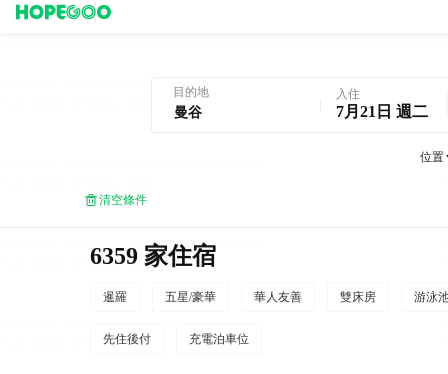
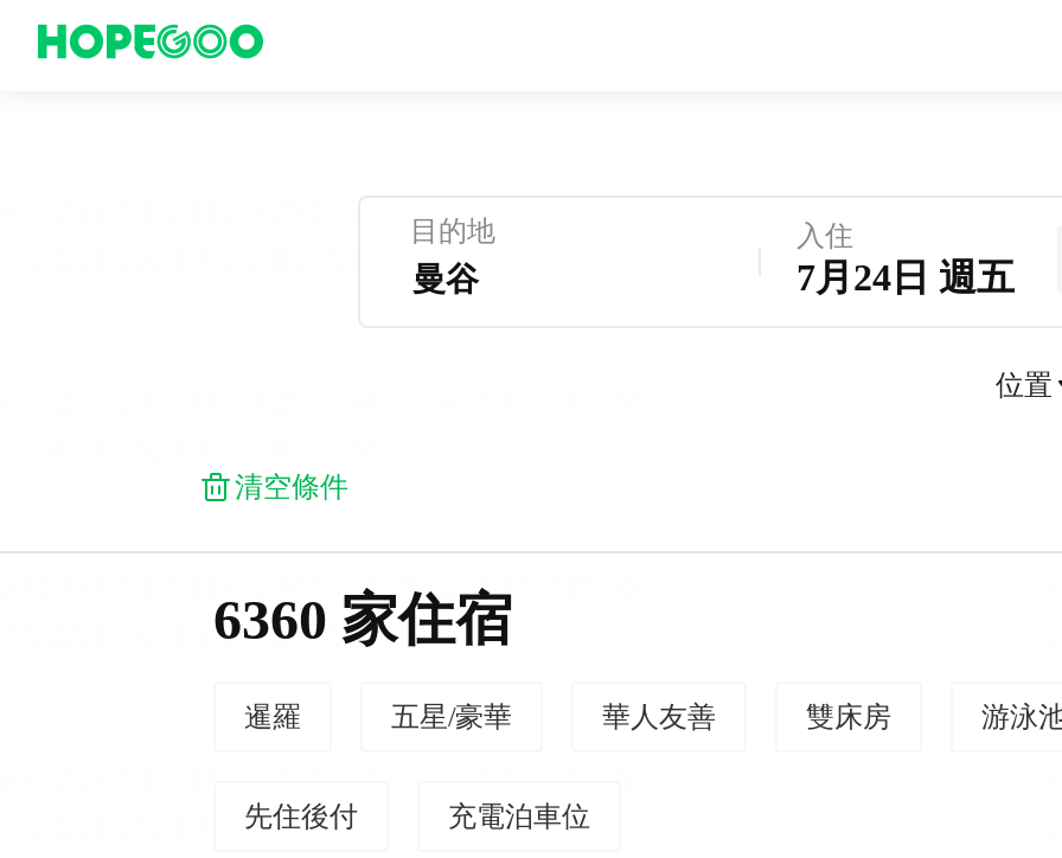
[336,103,428,120] 7月21日 週二 -> [796,257,1015,297] 7月24日 週五
[90,243,216,269] 6359 家住宿 -> [213,589,512,651] 6360 家住宿

